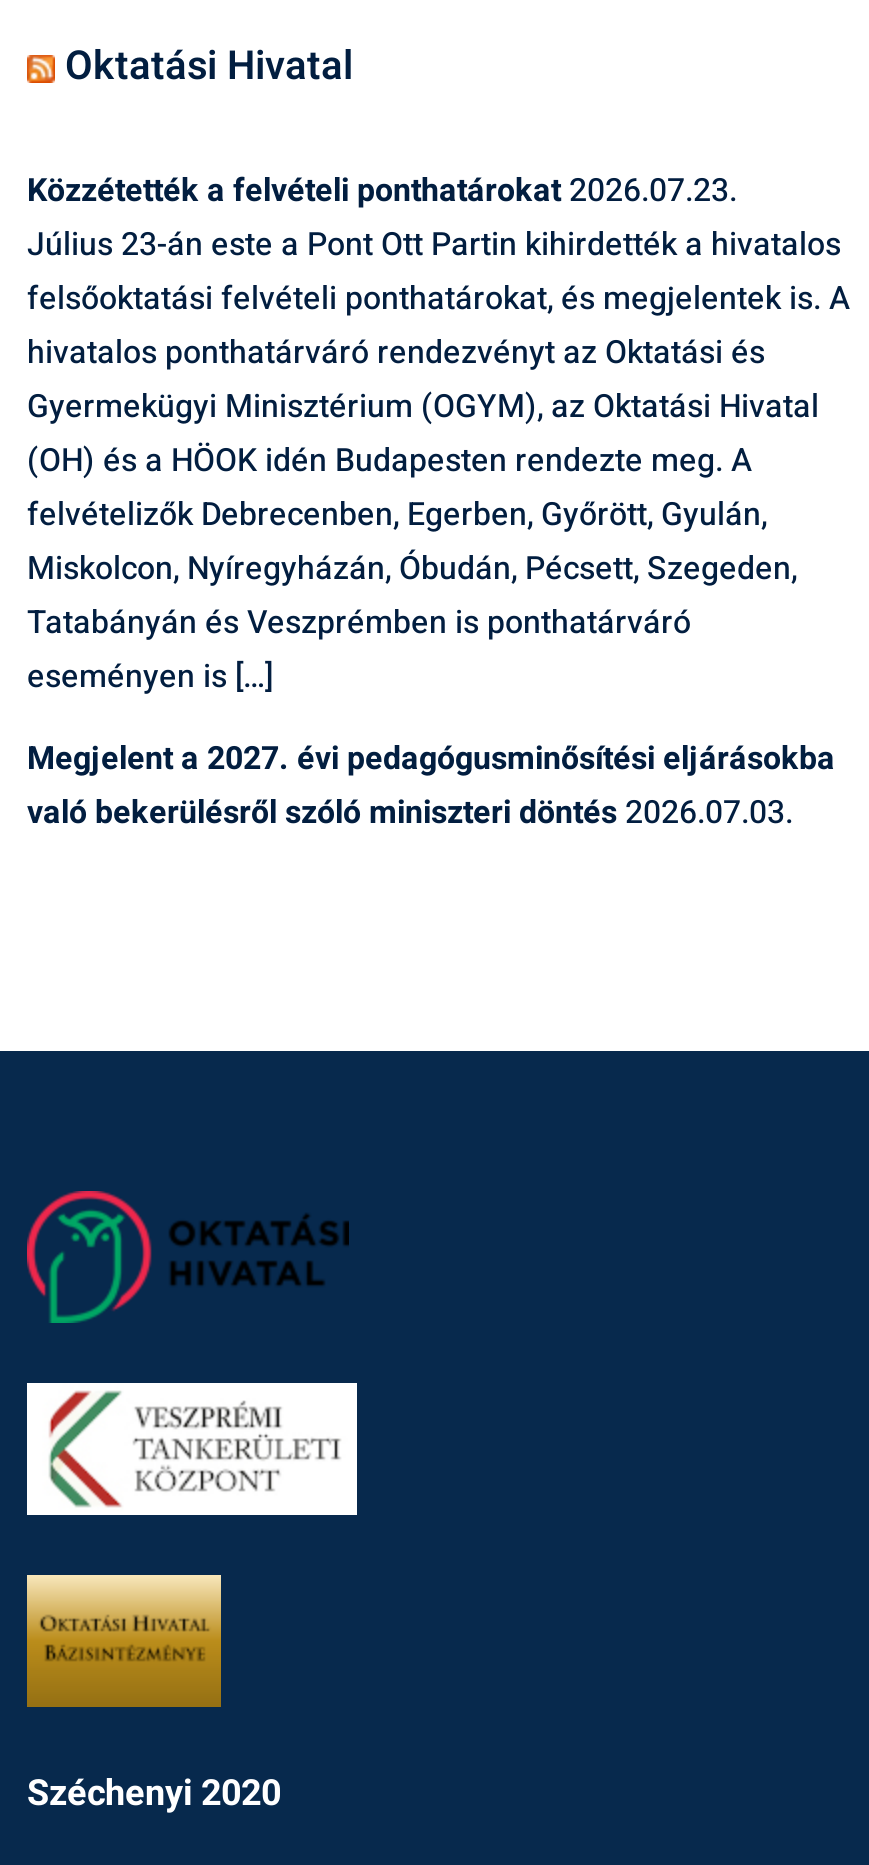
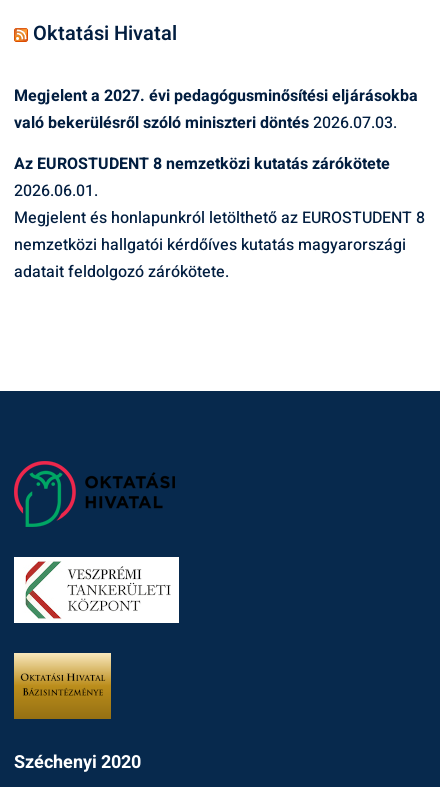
[27,167,851,701] Közzétették a felvételi ponthatárokat 2026.07.23. | Július 23-án este a Pont Ott Partin kihirdették a hivatalos | felsőoktatási felvételi ponthatárokat, és megjelentek is. A | hivatalos ponthatárváró rendezvényt az Oktatási és | Gyermekügyi Minisztérium (OGYM), az Oktatási Hivatal | (OH) és a HÖOK idén Budapesten rendezte meg. A | felvételizők Debrecenben, Egerben, Győrött, Gyulán, | Miskolcon, Nyíregyházán, Óbudán, Pécsett, Szegeden, | Tatabányán és Veszprémben is ponthatárváró | eseményen is […] -> none
moved [27,735,835,837] -> [14,84,418,135]: Megjelent a 2027. évi pedagógusminősítési eljárásokba | való bekerülésről szóló miniszteri döntés 2026.07.03.
none -> [14,152,425,284] Az EUROSTUDENT 8 nemzetközi kutatás zárókötete | 2026.06.01. | Megjelent és honlapunkról letölthető az EUROSTUDENT 8 | nemzetközi hallgatói kérdőíves kutatás magyarországi | adatait feldolgozó zárókötete.

